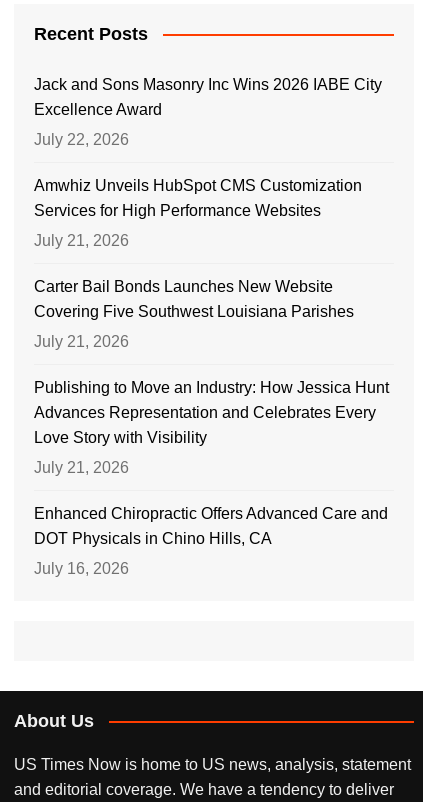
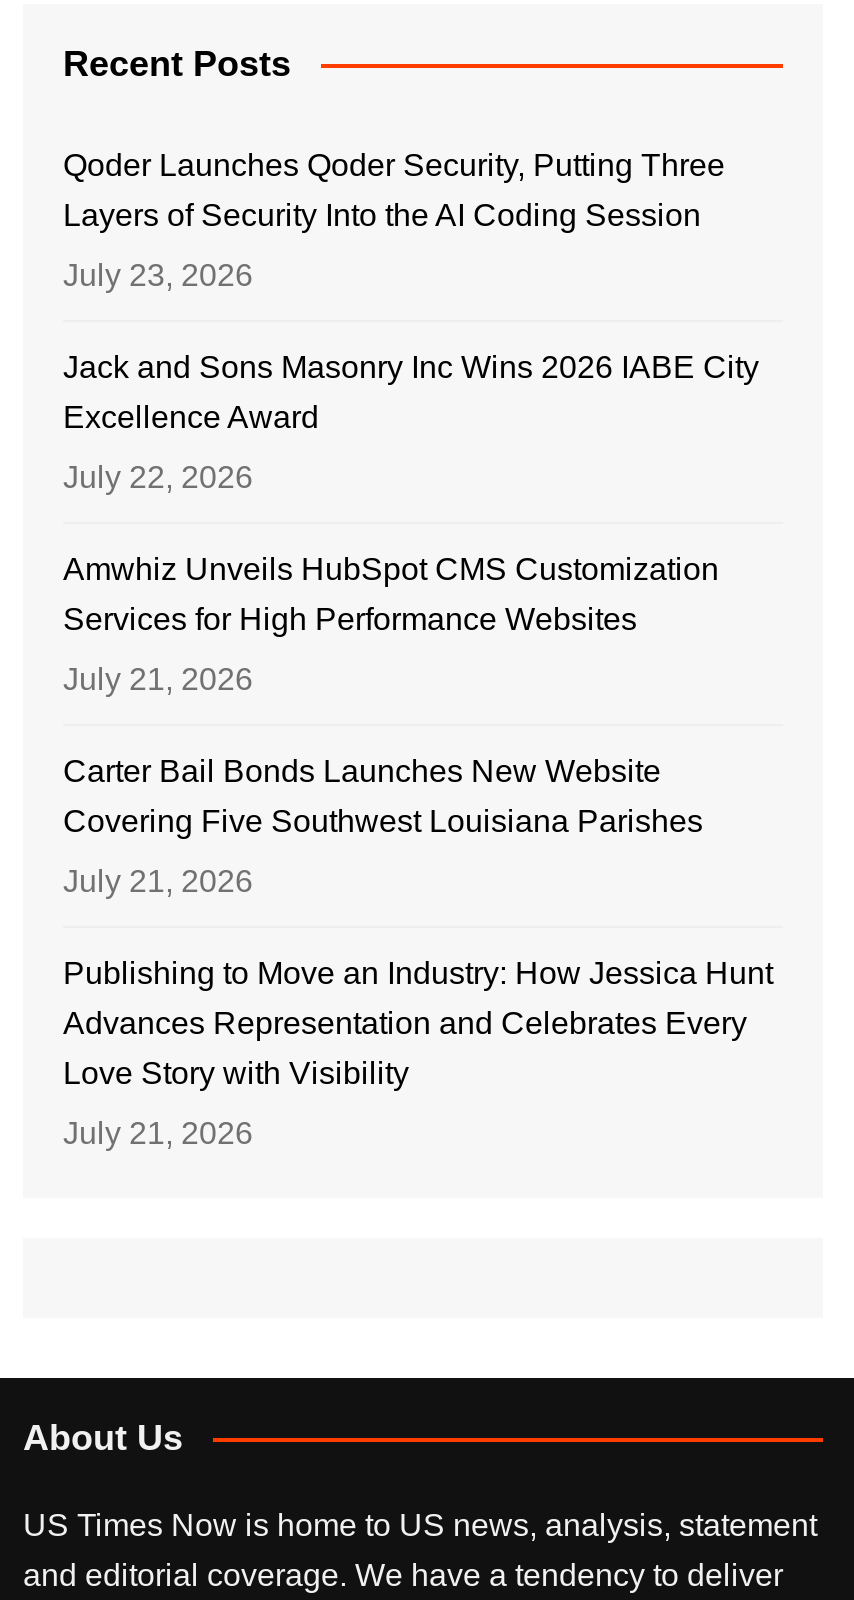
none -> [63,148,725,292] Qoder Launches Qoder Security, Putting Three | Layers of Security Into the AI Coding Session | July 23, 2026
moved [34,76,389,476] -> [63,350,773,1150]: Jack and Sons Masonry Inc Wins 2026 IABE City | Excellence Award | July 22, 2026 | ... | Love Story with Visibility | July 21, 2026
[34,505,388,577] Enhanced Chiropractic Offers Advanced Care and | DOT Physicals in Chino Hills, CA | July 16, 2026 -> none

